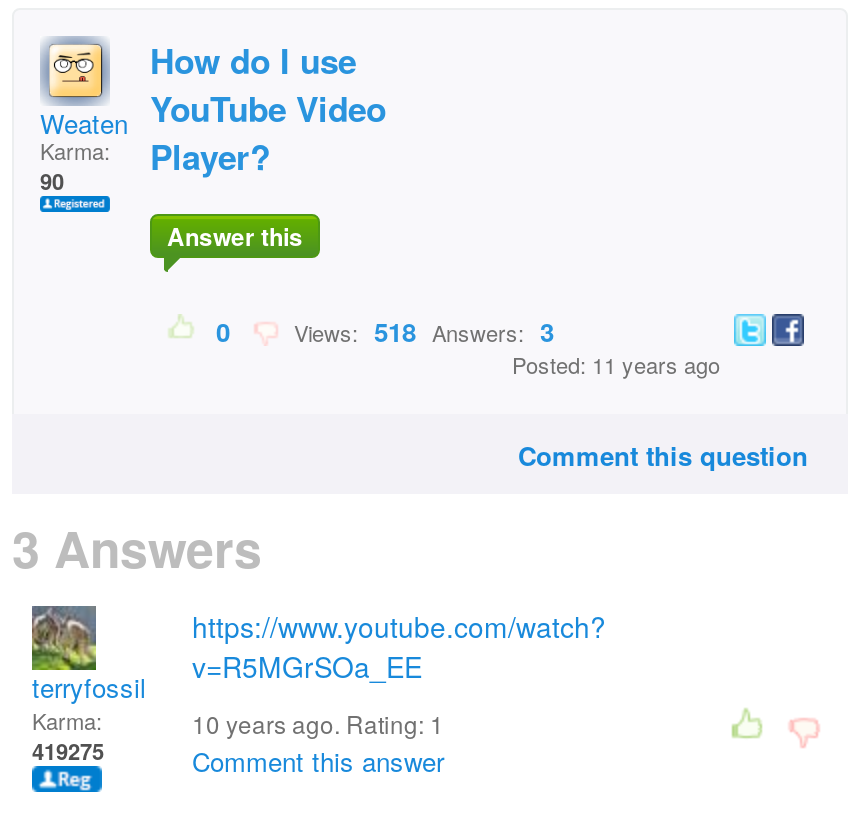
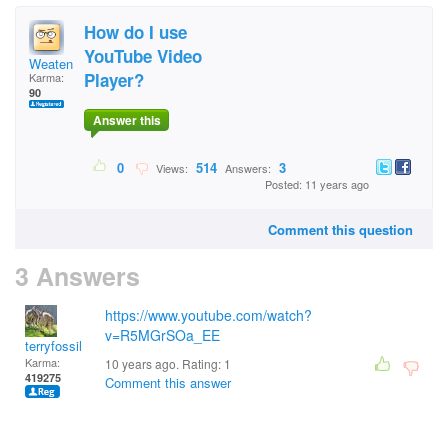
[282,312,554,350] Views: 518 Answers: 3 -> [150,158,286,177] Views: 514 Answers: 3

